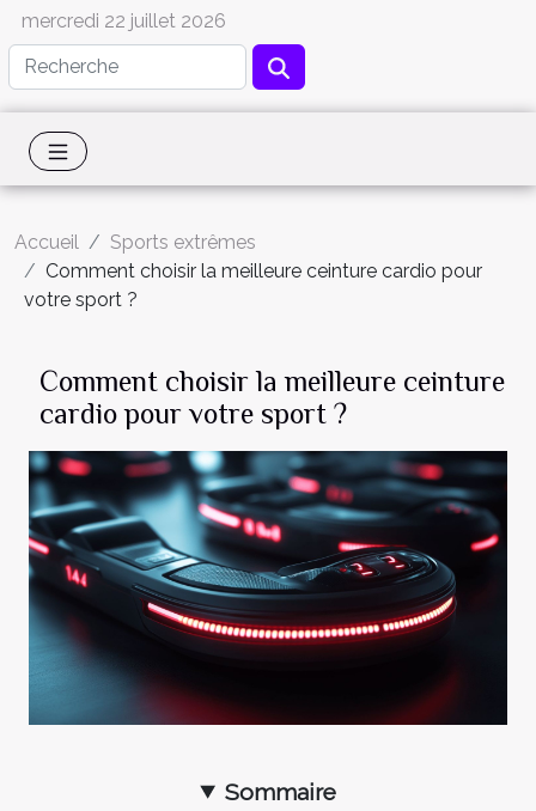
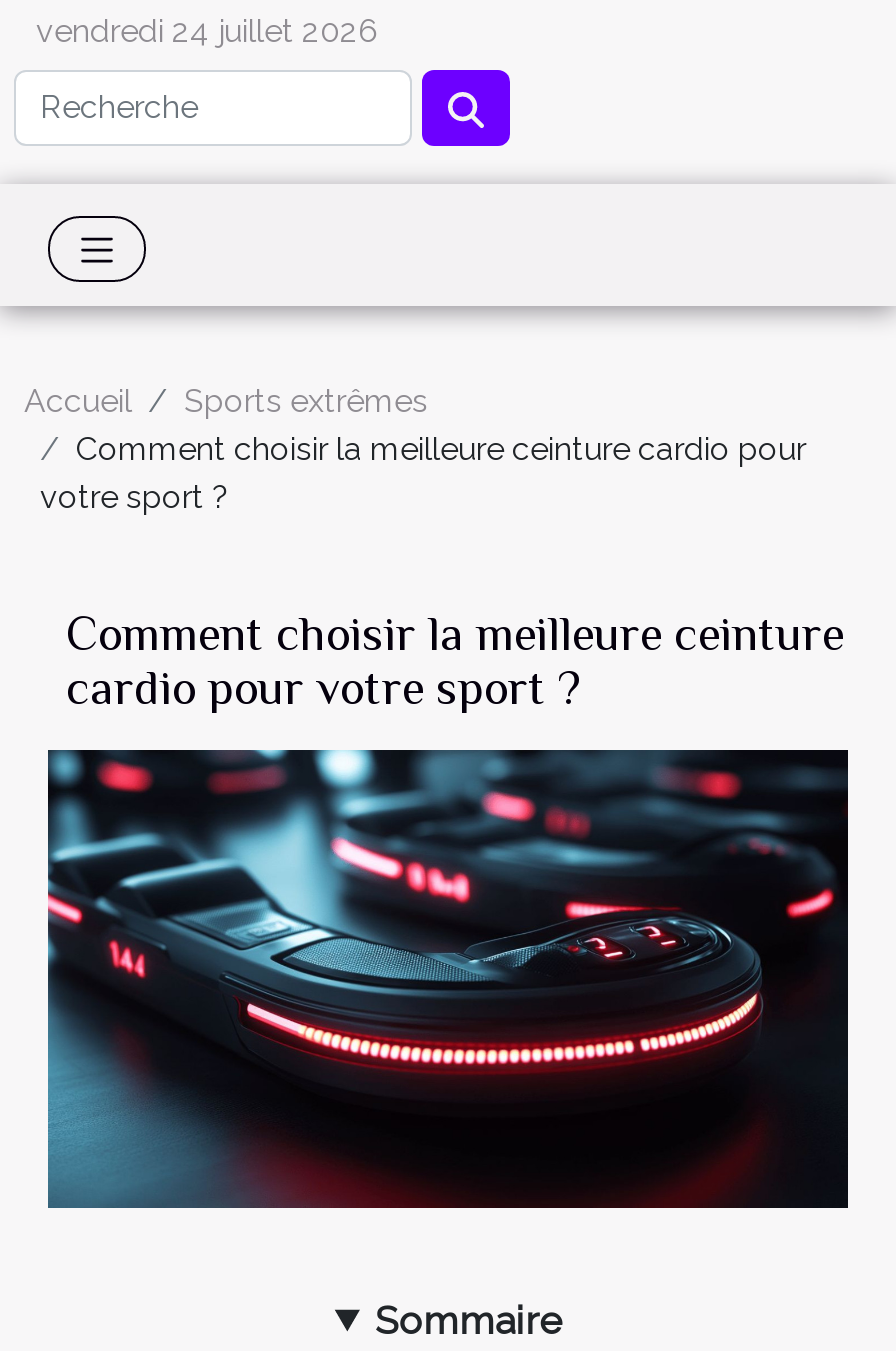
[22,10,226,32] mercredi 22 juillet 2026 -> [36,12,378,50] vendredi 24 juillet 2026

